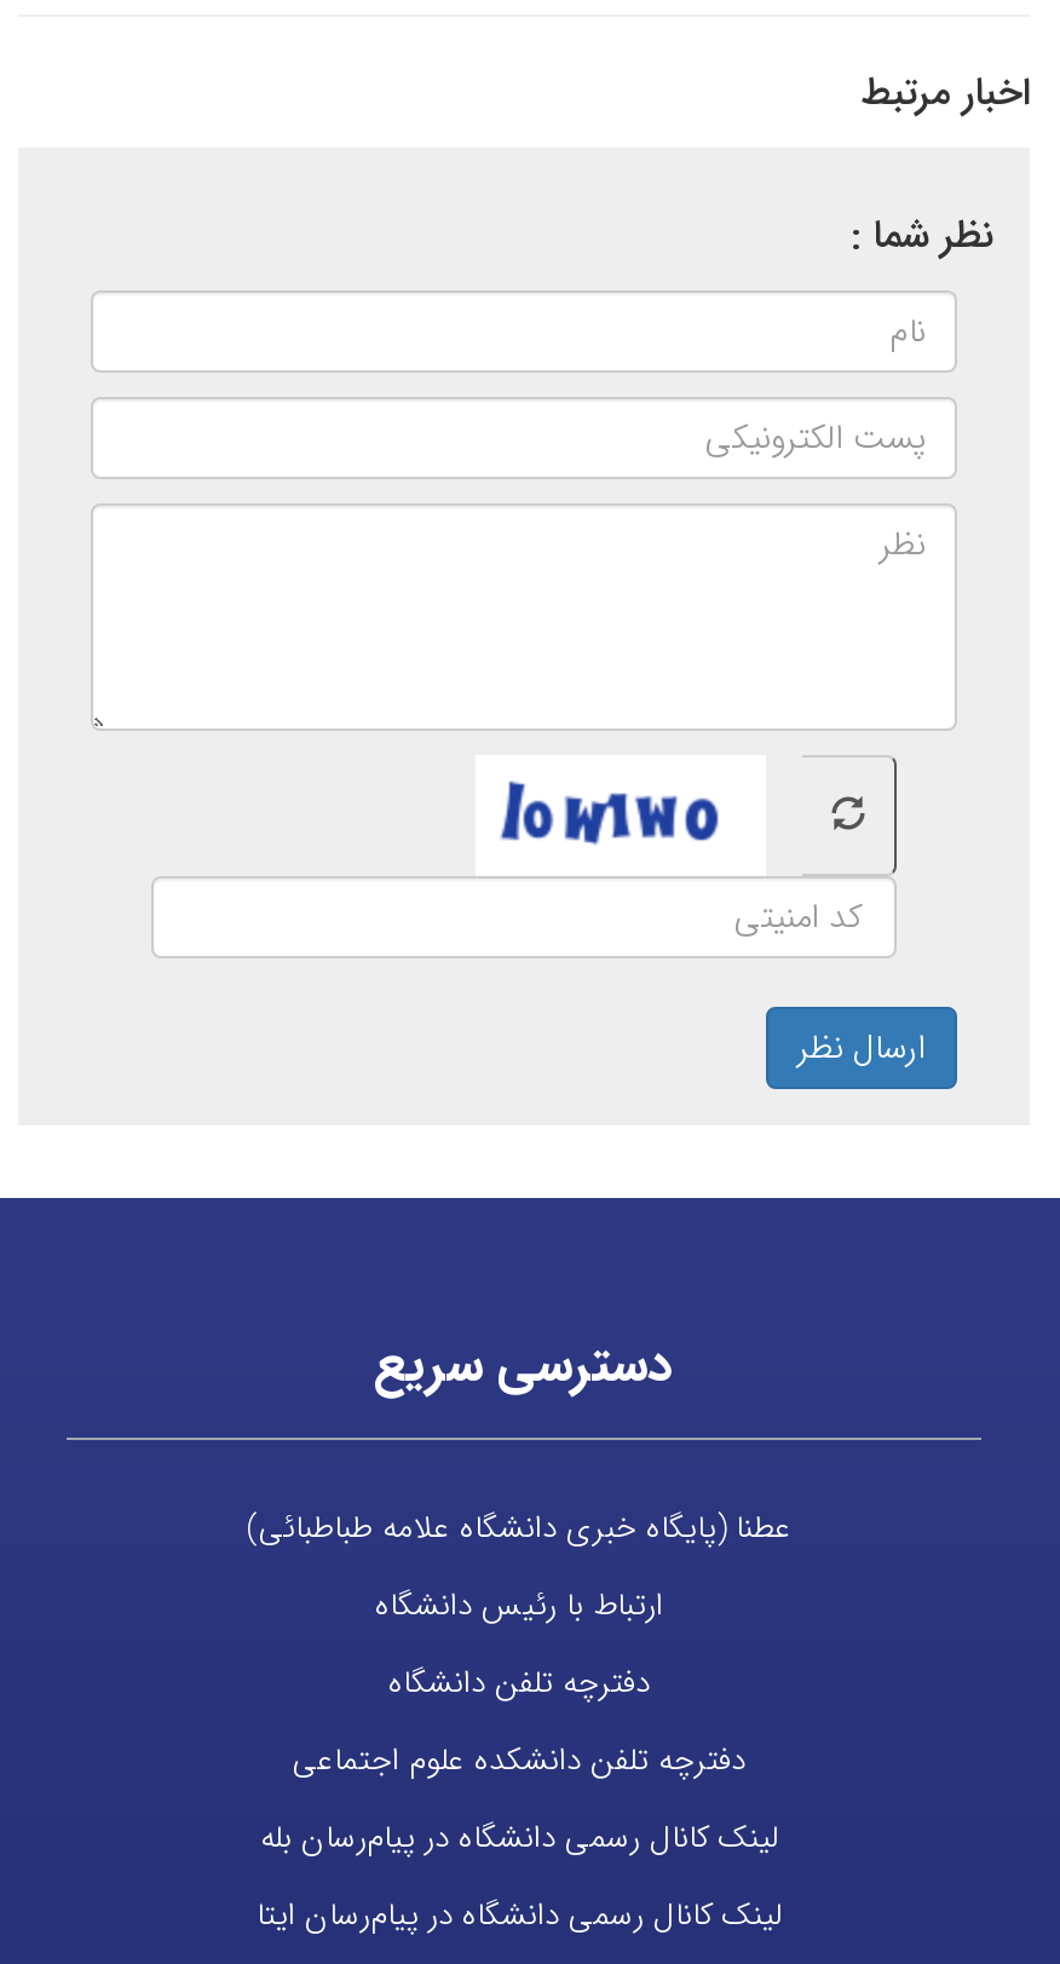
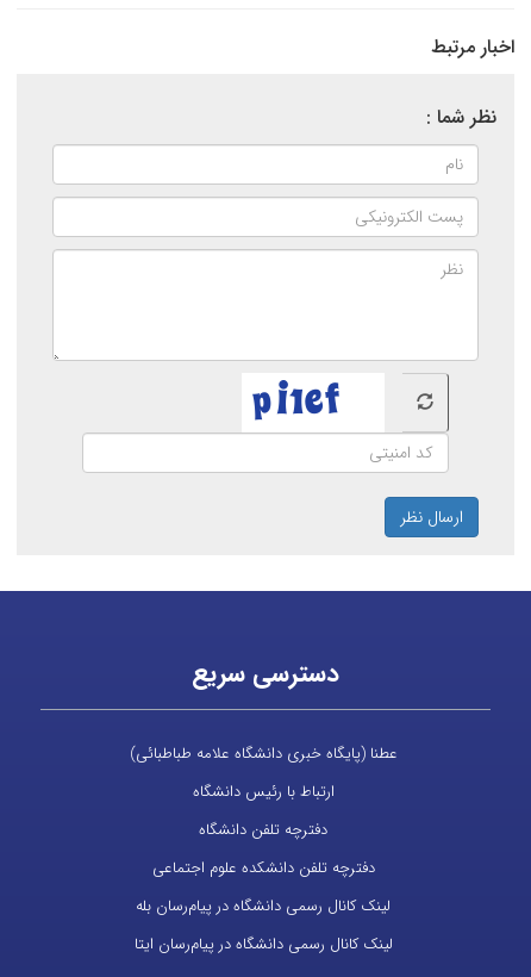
[500,770,720,849] [image] -> [251,379,361,422] [image]

